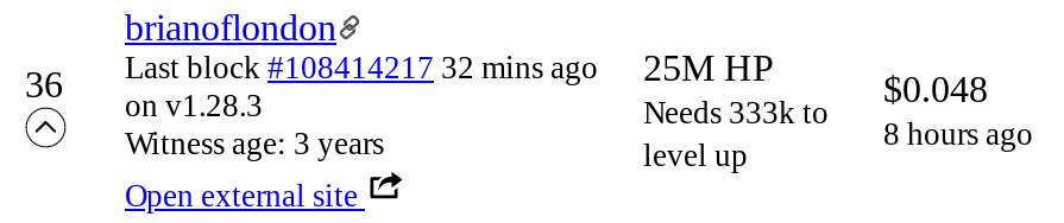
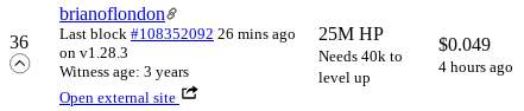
[125,51,598,86] Last block #108414217 32 mins ago -> [59,25,296,43] Last block #108352092 26 mins ago
[883,70,988,110] $0.048 -> [438,35,491,55] $0.049
[643,96,829,131] Needs 333k to -> [318,48,403,65] Needs 40k to
[883,117,1033,153] 8 hours ago -> [438,58,513,76] 4 hours ago

